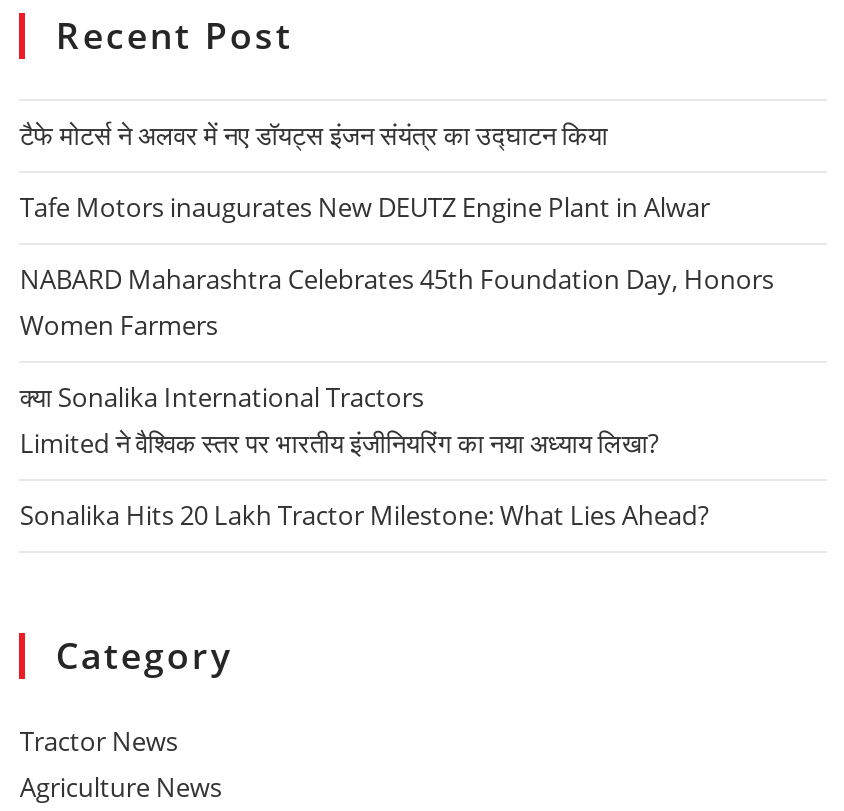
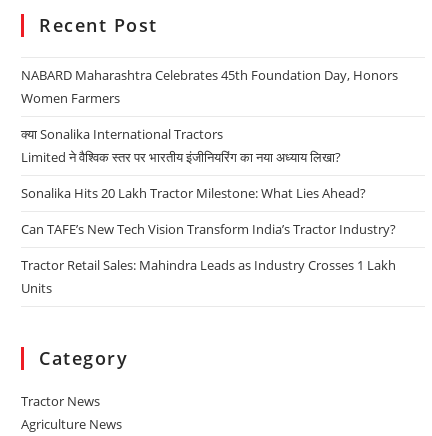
[20,116,716,224] टैफे मोटर्स ने अलवर में नए डॉयट्स इंजन संयंत्र का उद्घाटन किया | Tafe Motors inaugurates New DEUTZ Engine Plant in Alwar -> none
moved [20,260,774,532] -> [21,65,398,201]: NABARD Maharashtra Celebrates 45th Foundation Day, Honors | Women Farmers | क्या Sonalika International Tractors | Limited ने वैश्विक स्तर पर भारतीय इंजीनियरिंग का नया अध्याय लिखा? | Sonalika Hits 20 Lakh Tractor Milestone: What Lies Ahead?
none -> [21,219,396,296] Can TAFE’s New Tech Vision Transform India’s Tractor Industry? | Tractor Retail Sales: Mahindra Leads as Industry Crosses 1 Lakh | Units

